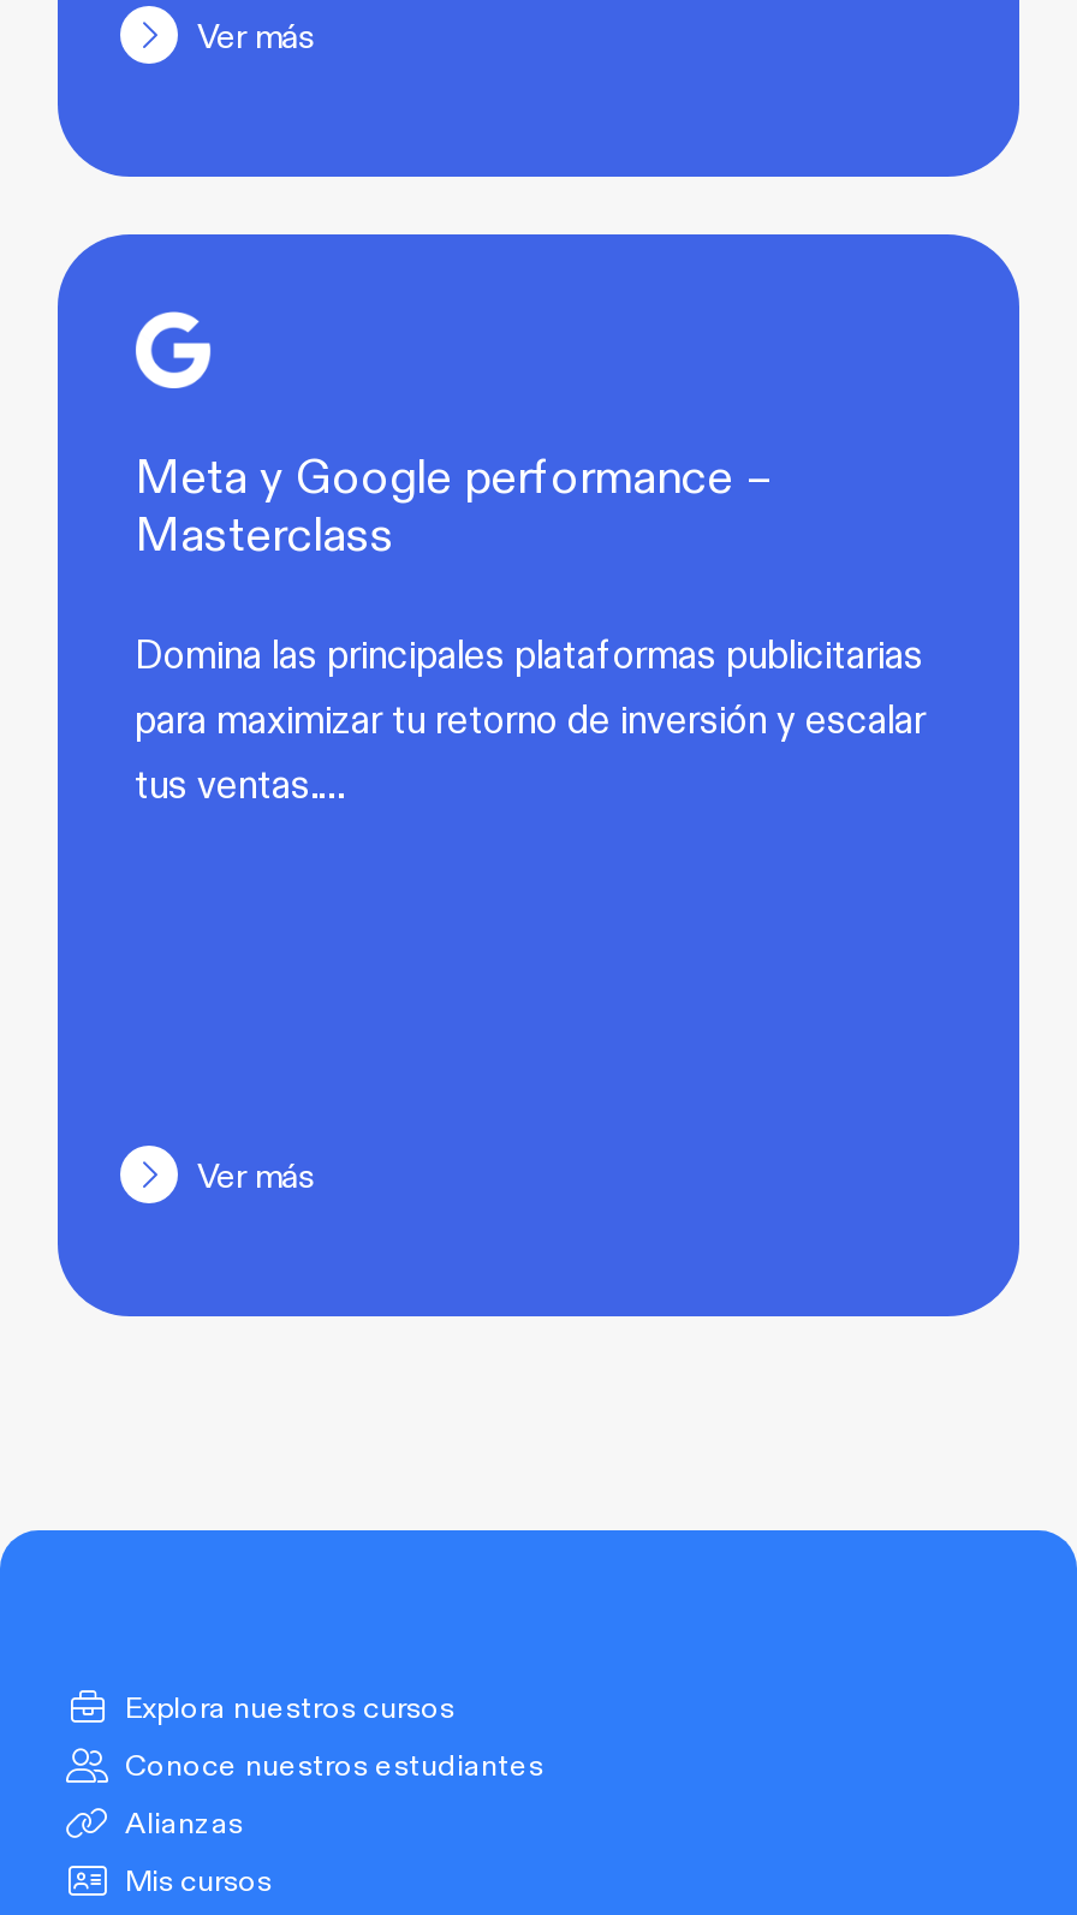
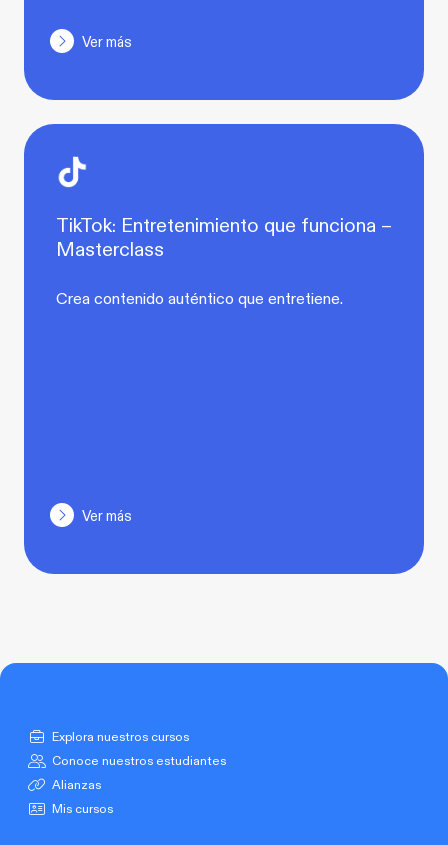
[132,309,772,507] [image] | Meta y Google performance – -> [56,156,392,237] [image] | TikTok: Entretenimiento que funciona –
[135,625,926,810] Domina las principales plataformas publicitarias | para maximizar tu retorno de inversión y escalar | tus ventas.… -> [56,286,343,309] Crea contenido auténtico que entretiene.

